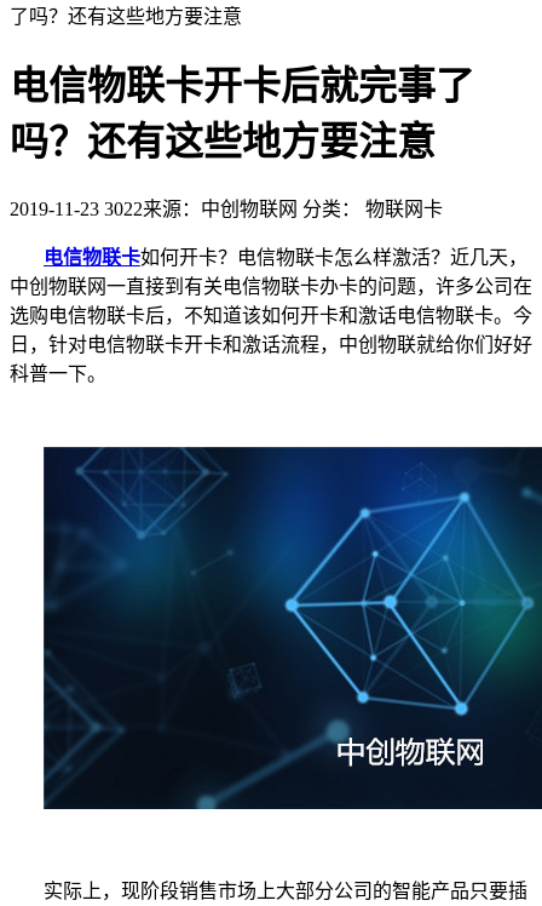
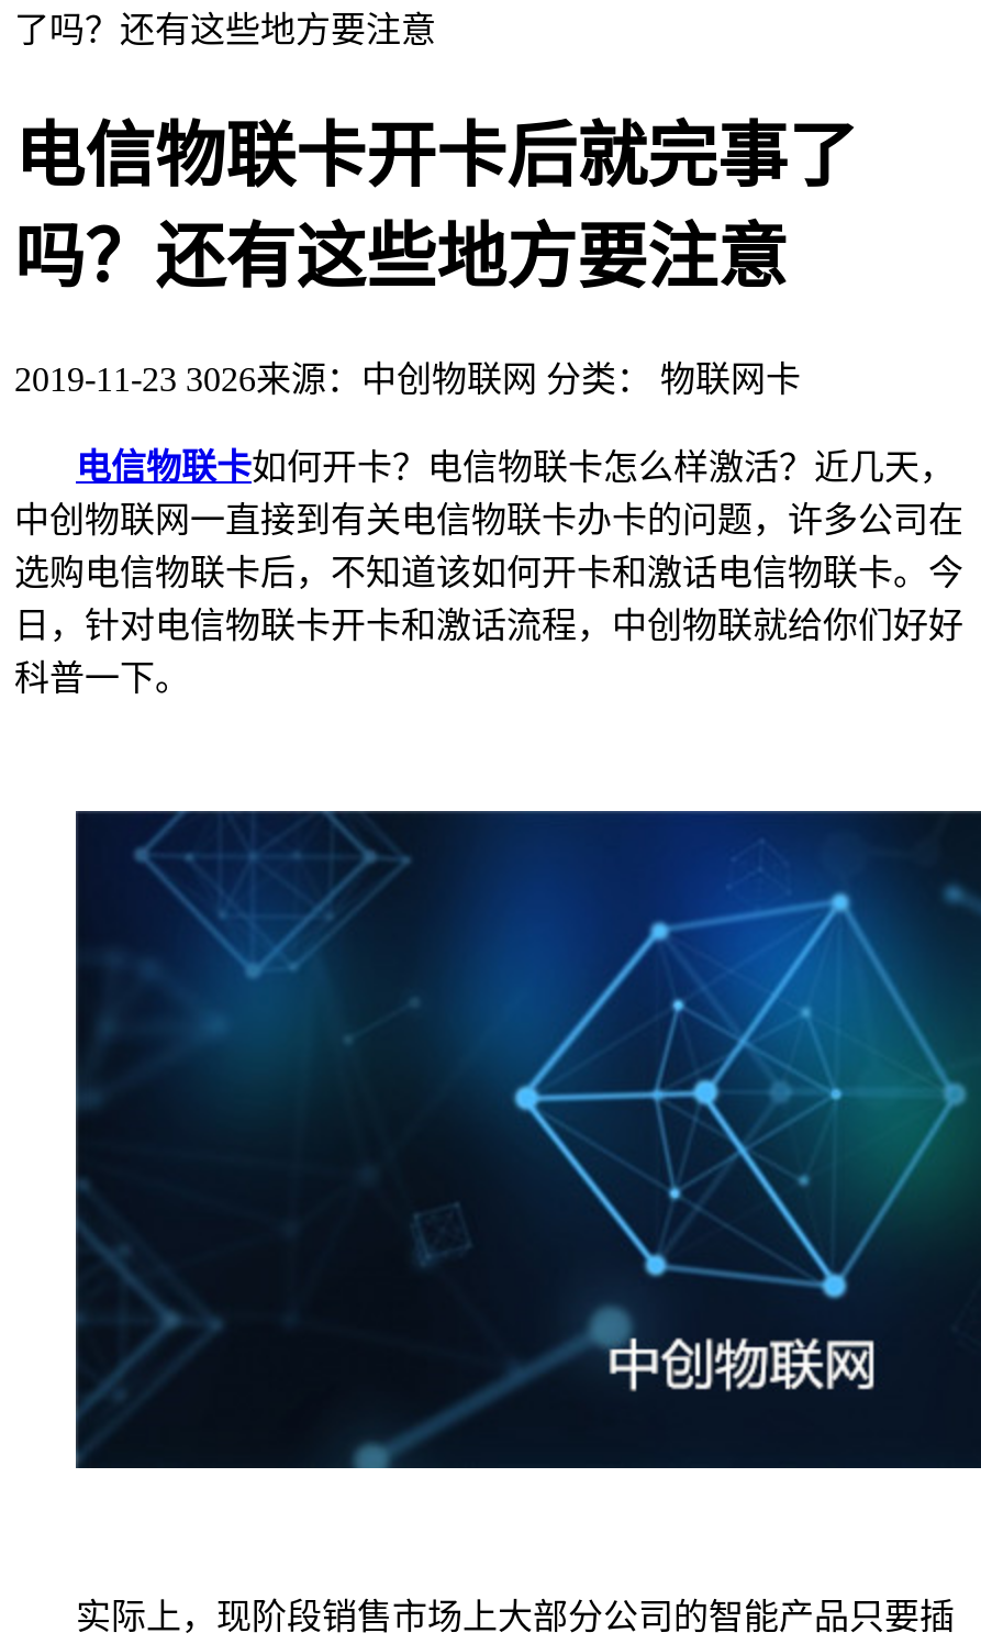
[10,199,443,219] 2019-11-23 3022来源：中创物联网 分类： 物联网卡 -> [14,360,801,398] 2019-11-23 3026来源：中创物联网 分类： 物联网卡

